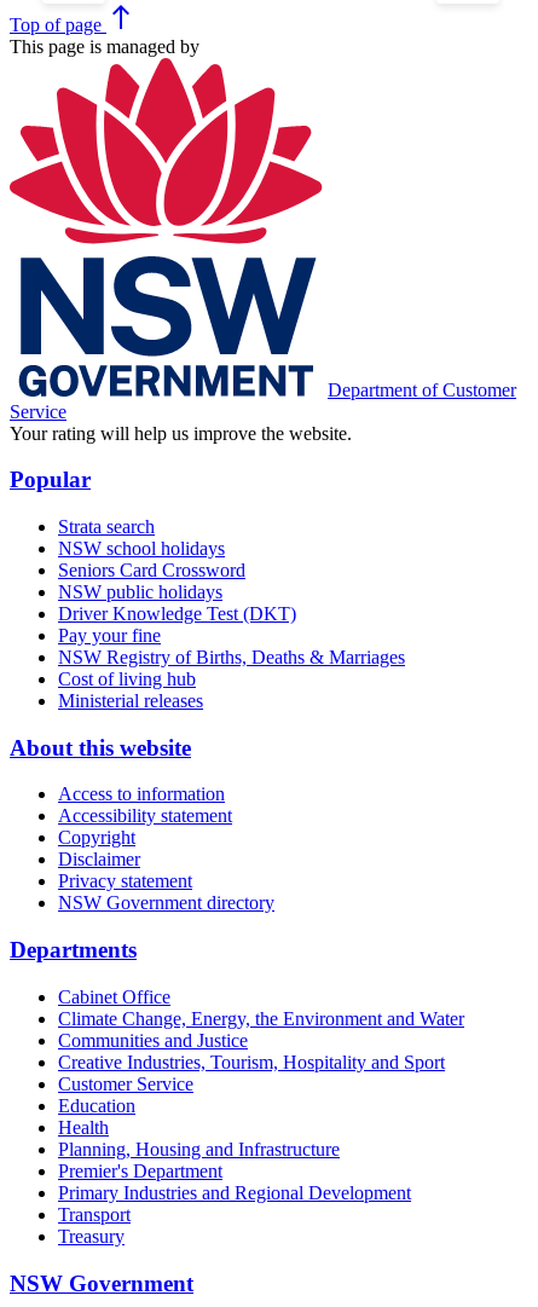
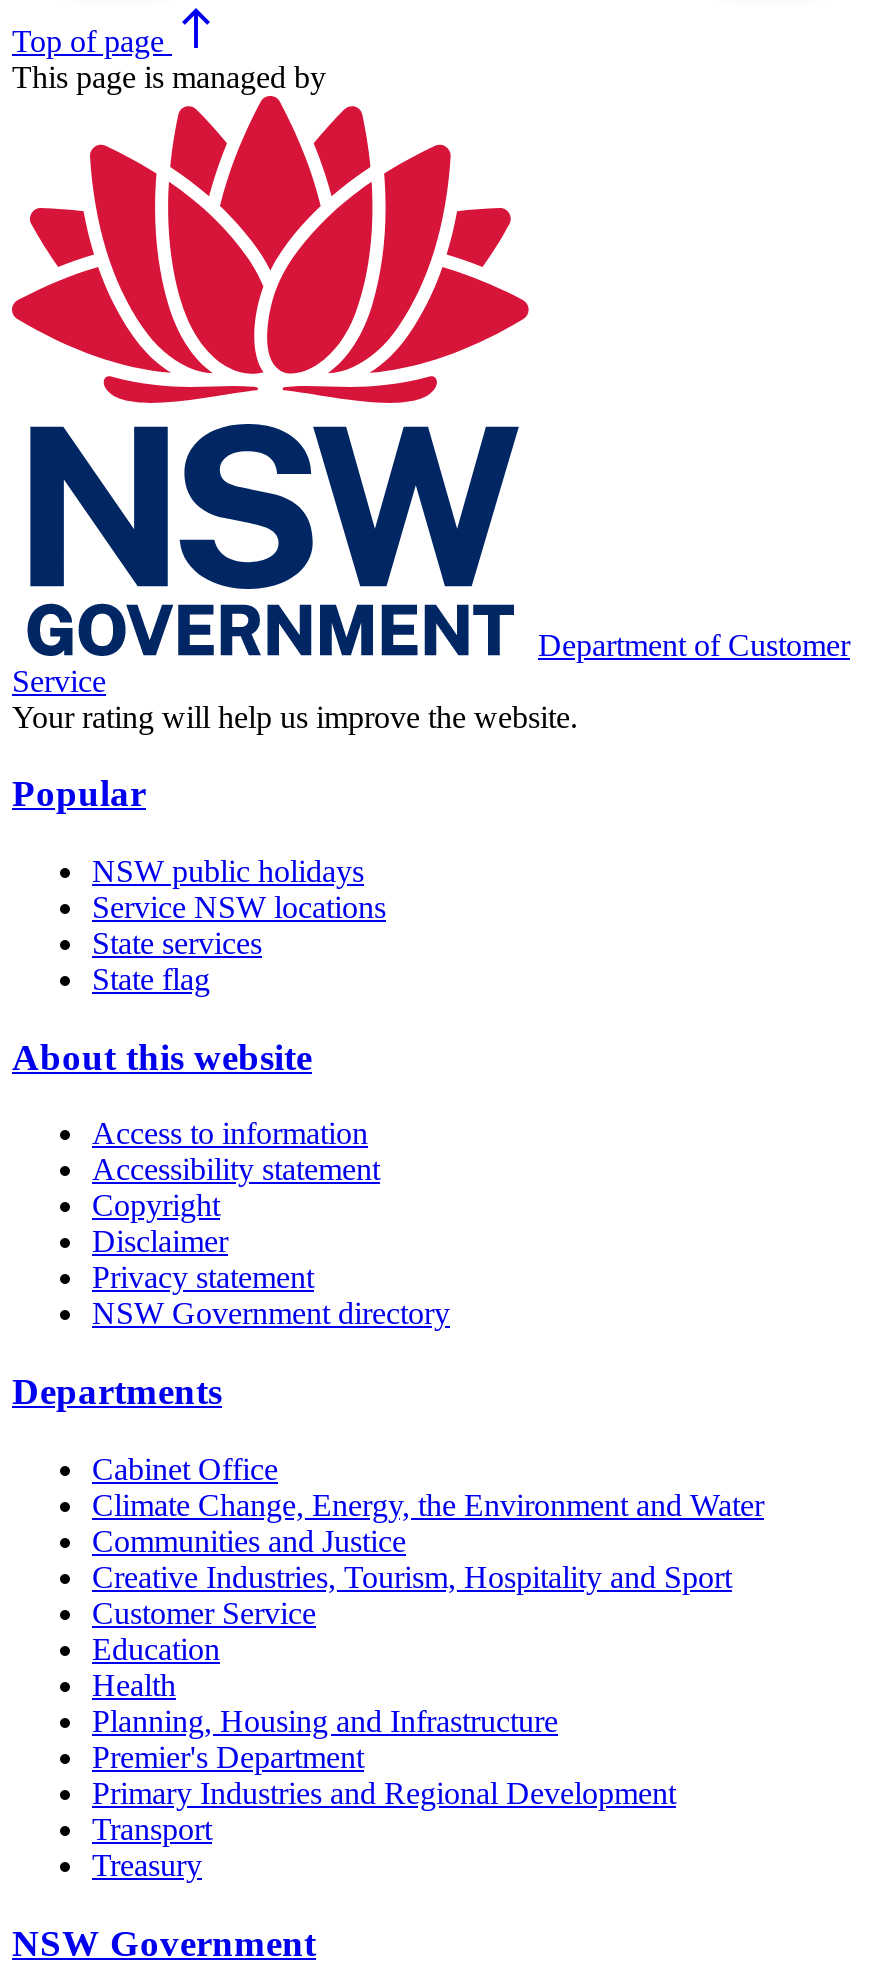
[58,516,245,580] Strata search | NSW school holidays | Seniors Card Crossword -> none
[58,603,405,711] Driver Knowledge Test (DKT) | Pay your fine | NSW Registry of Births, Deaths & Marriages | Cost of living hub | Ministerial releases -> [92,890,386,996] Service NSW locations | State services | State flag

